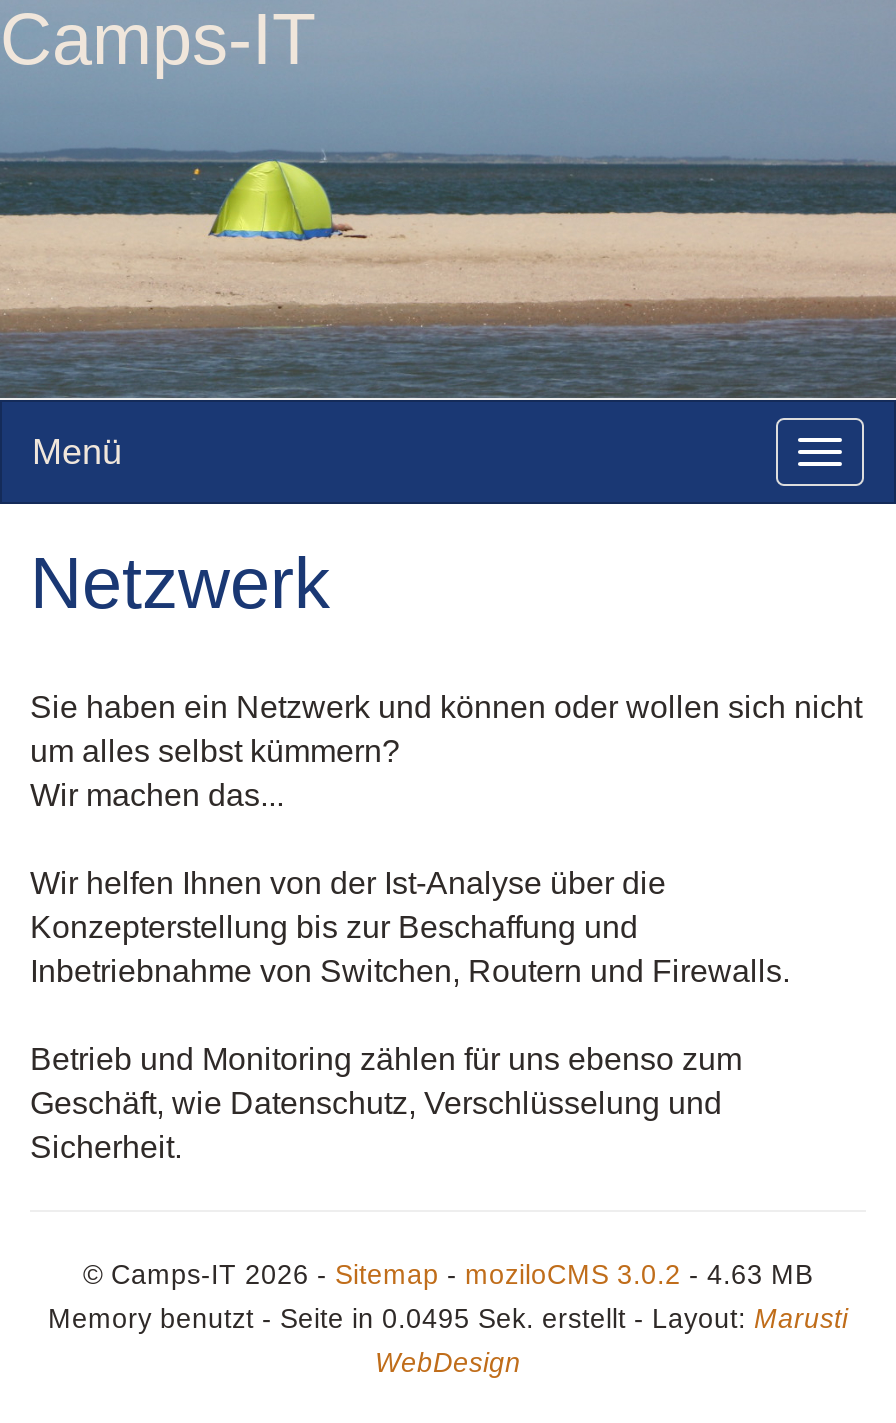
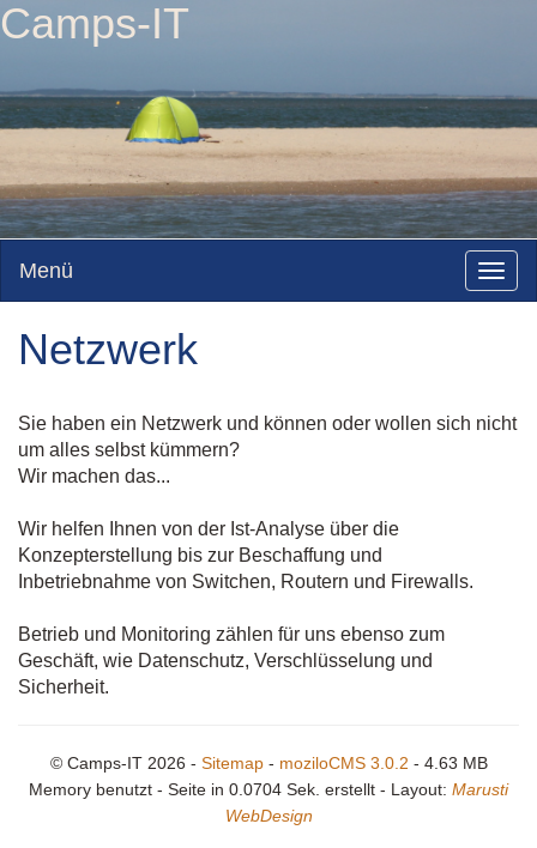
[48,1304,848,1334] Memory benutzt - Seite in 0.0495 Sek. erstellt - Layout: Marusti -> [29,781,508,799] Memory benutzt - Seite in 0.0704 Sek. erstellt - Layout: Marusti

